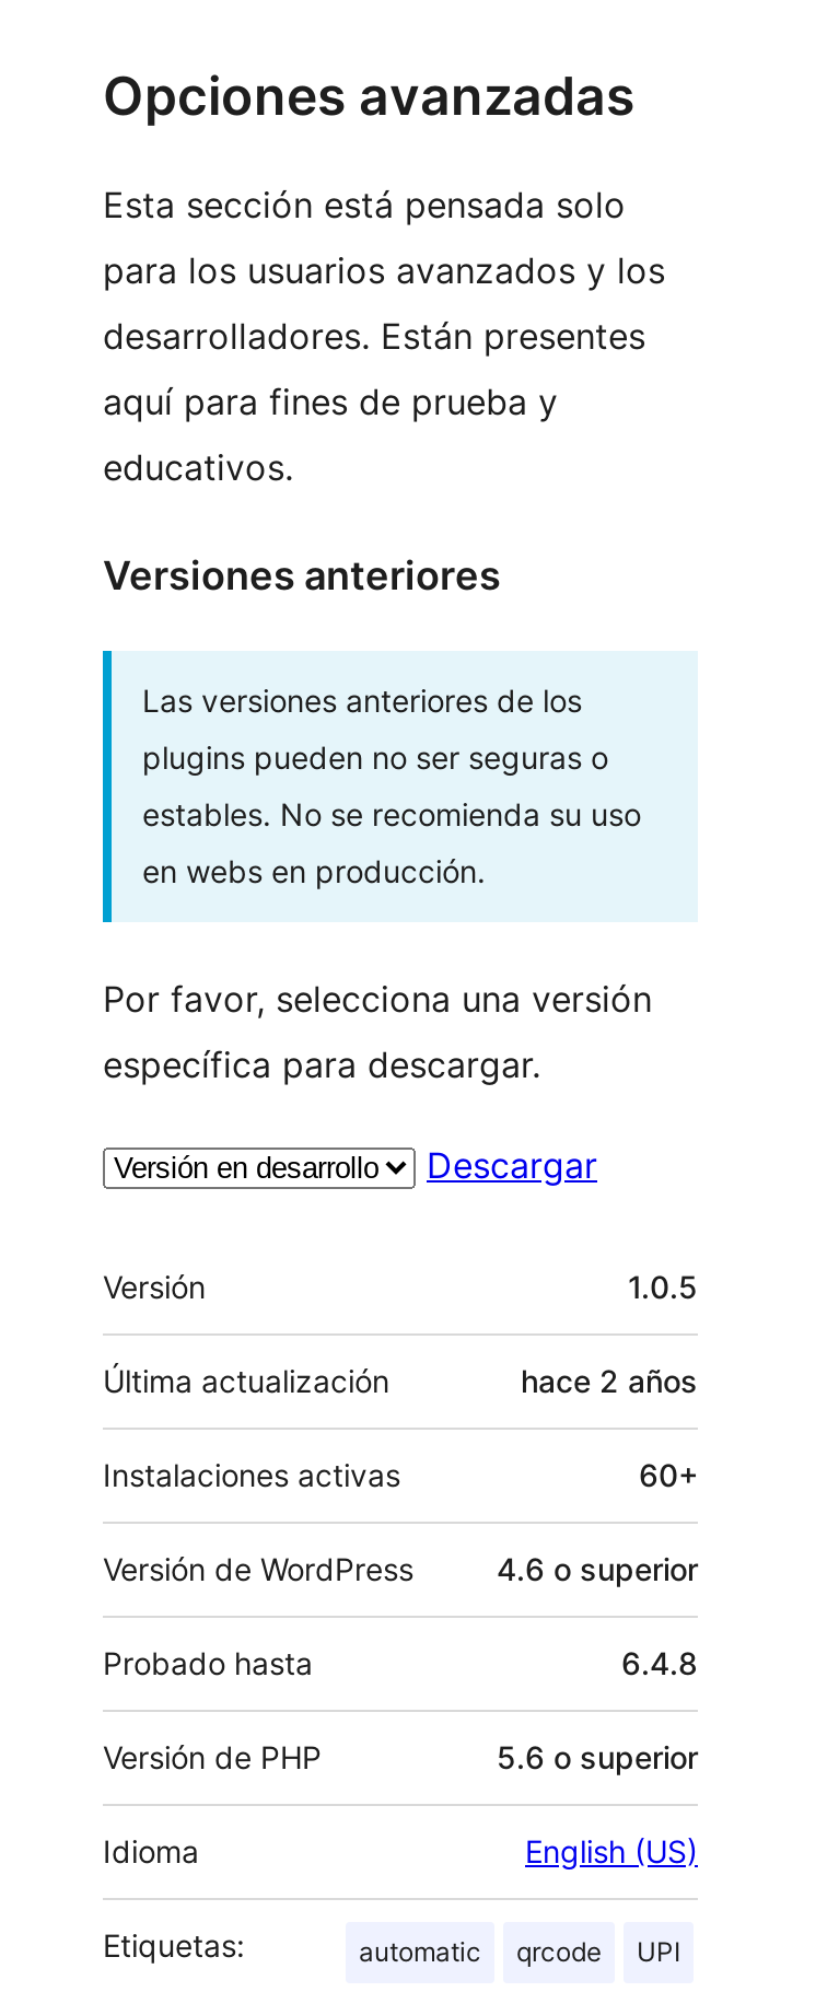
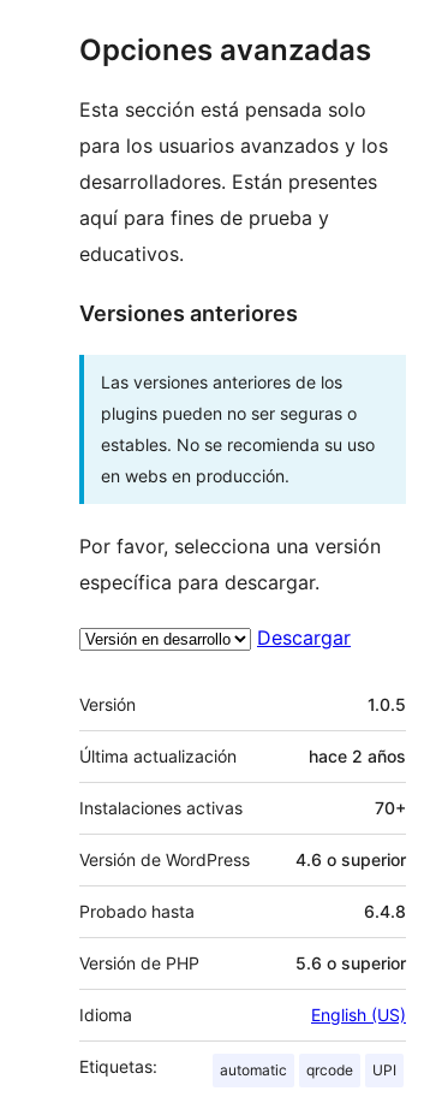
[639,1455,698,1492] 60+ -> [375,797,406,817] 70+

